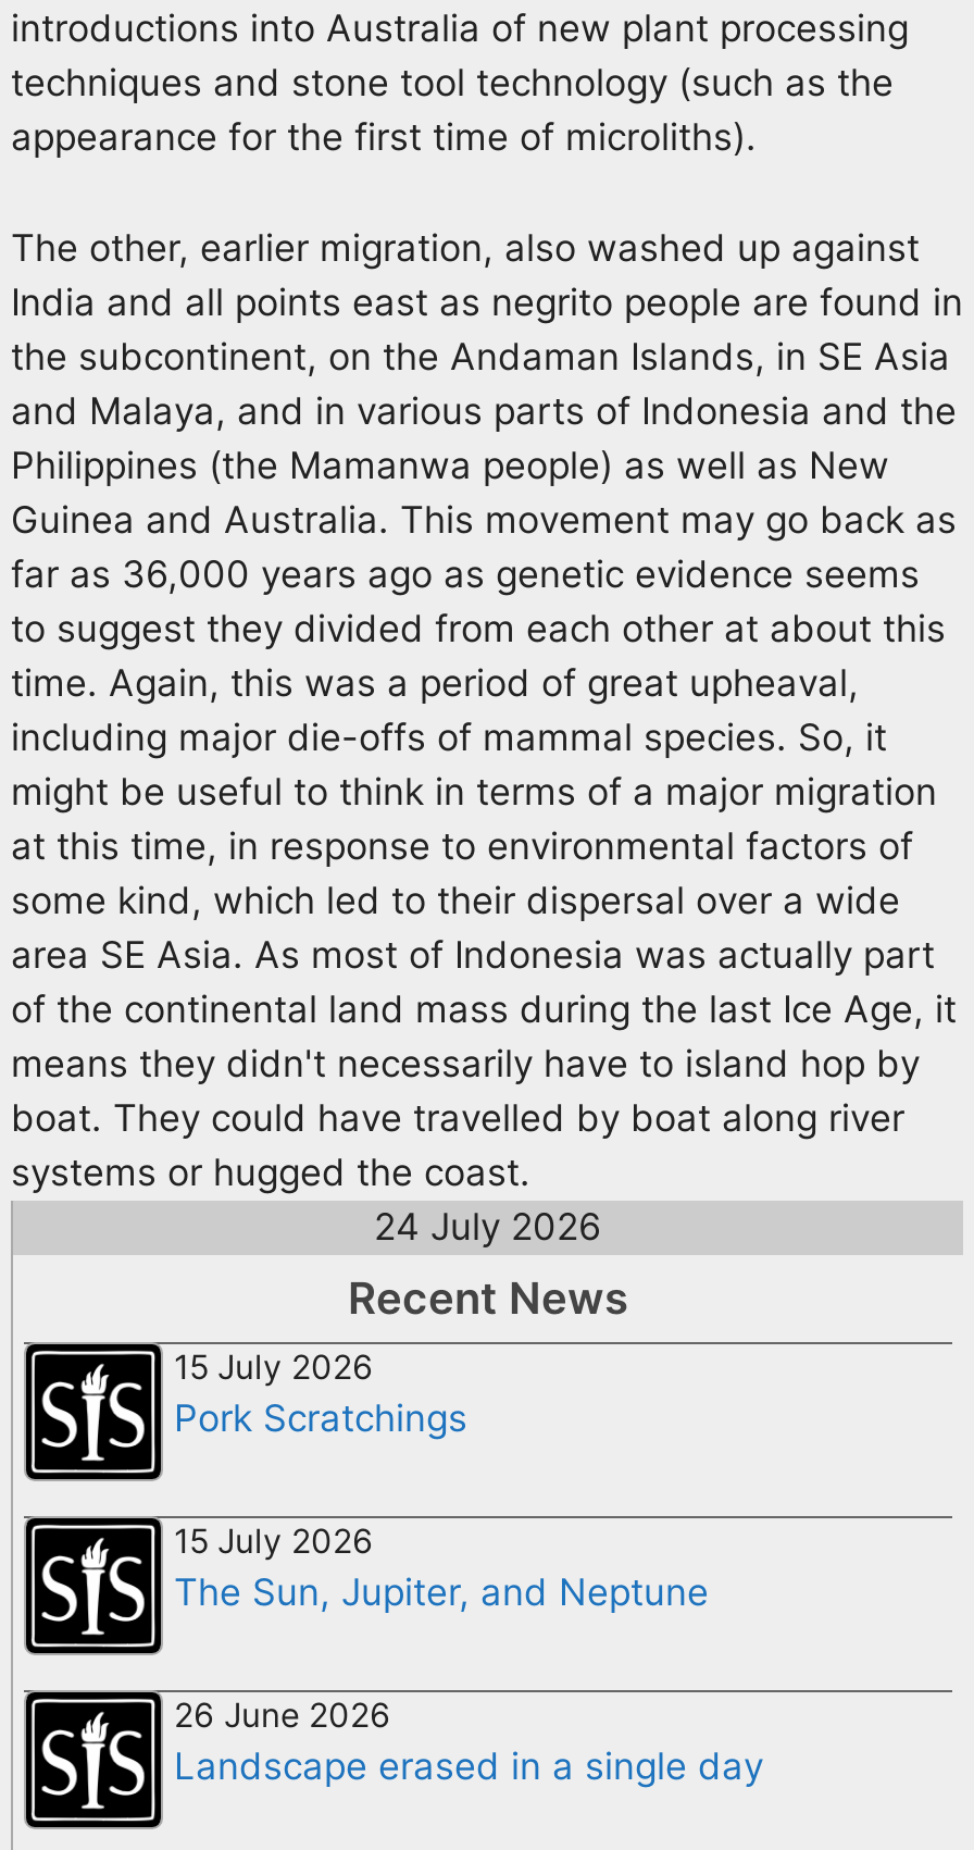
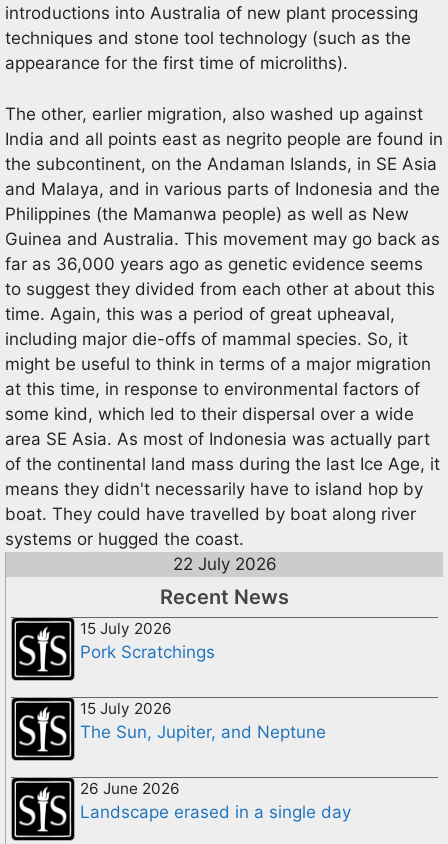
[374,1204,602,1247] 24 July 2026 -> [172,553,276,573] 22 July 2026

